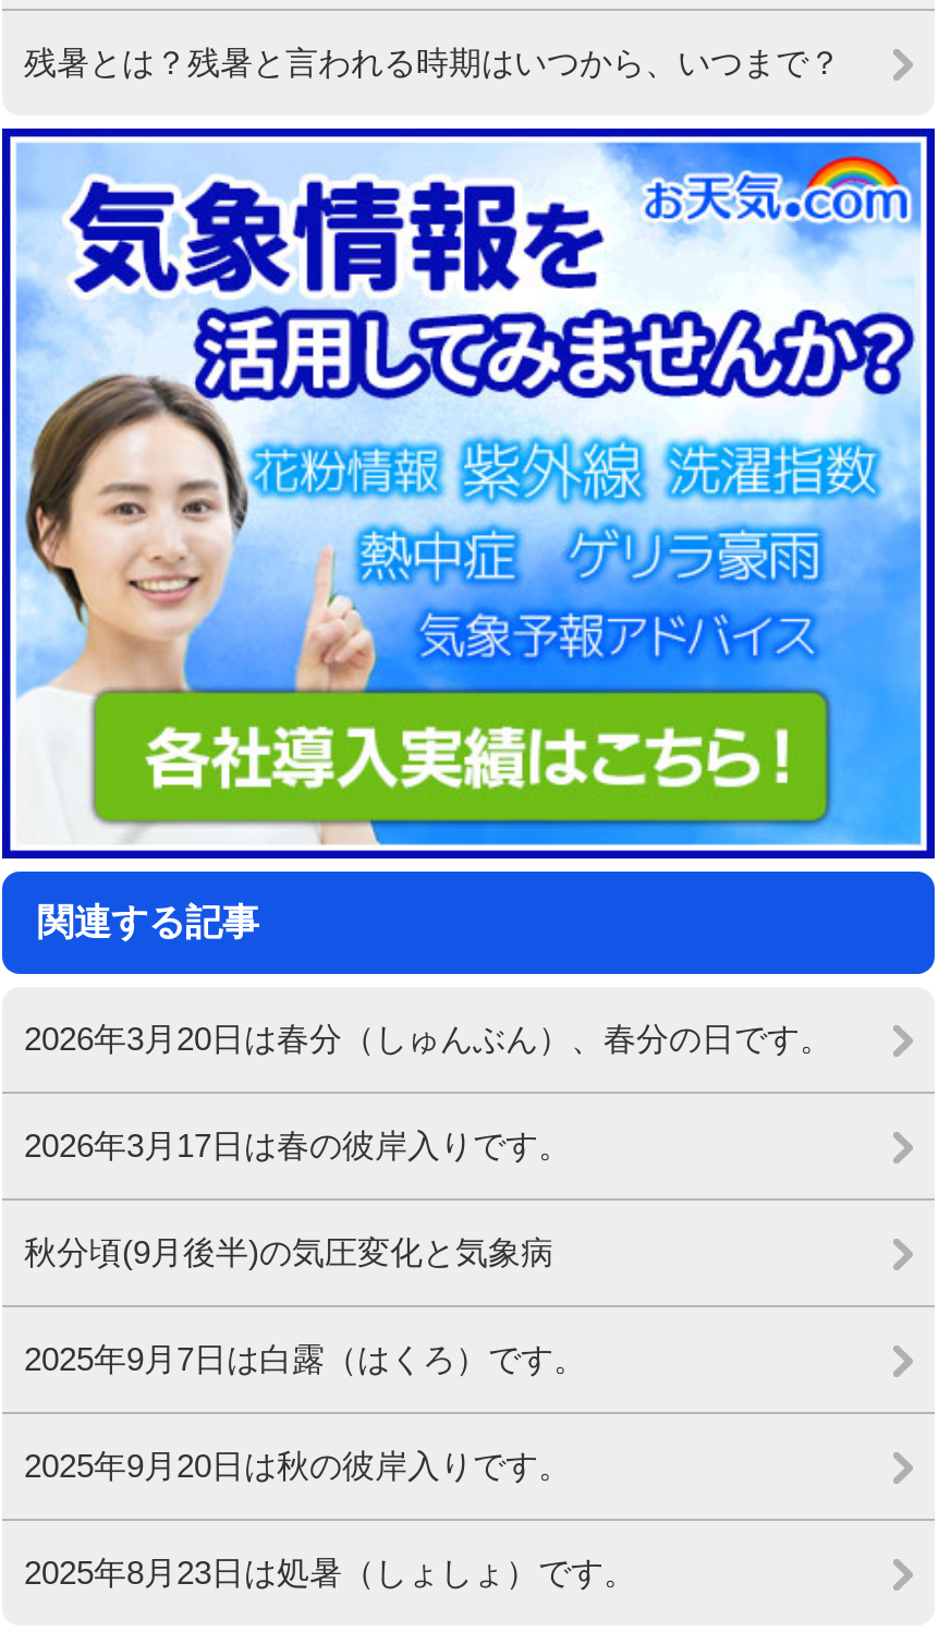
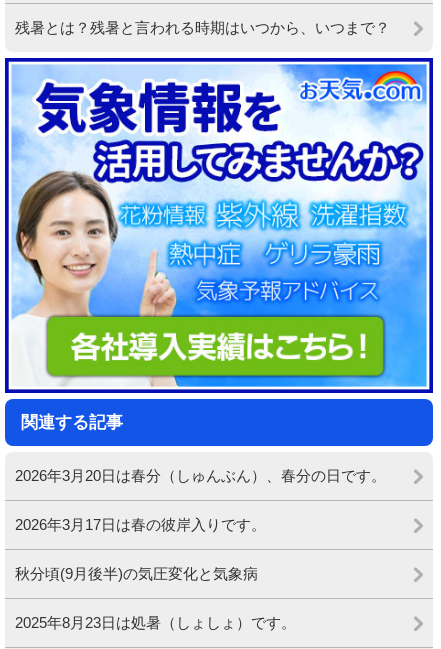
[24,1340,586,1483] 2025年9月7日は白露（はくろ）です。 | 2025年9月20日は秋の彼岸入りです。 -> none

